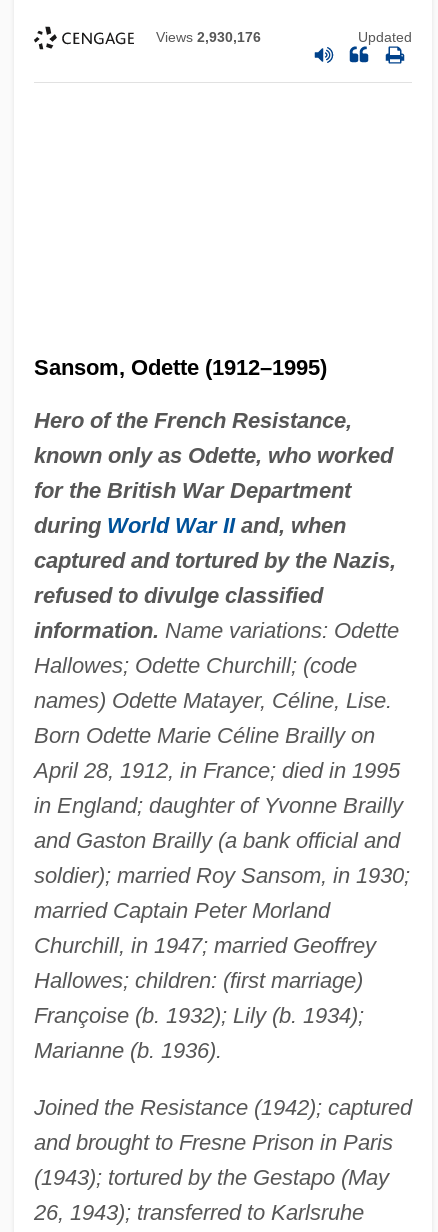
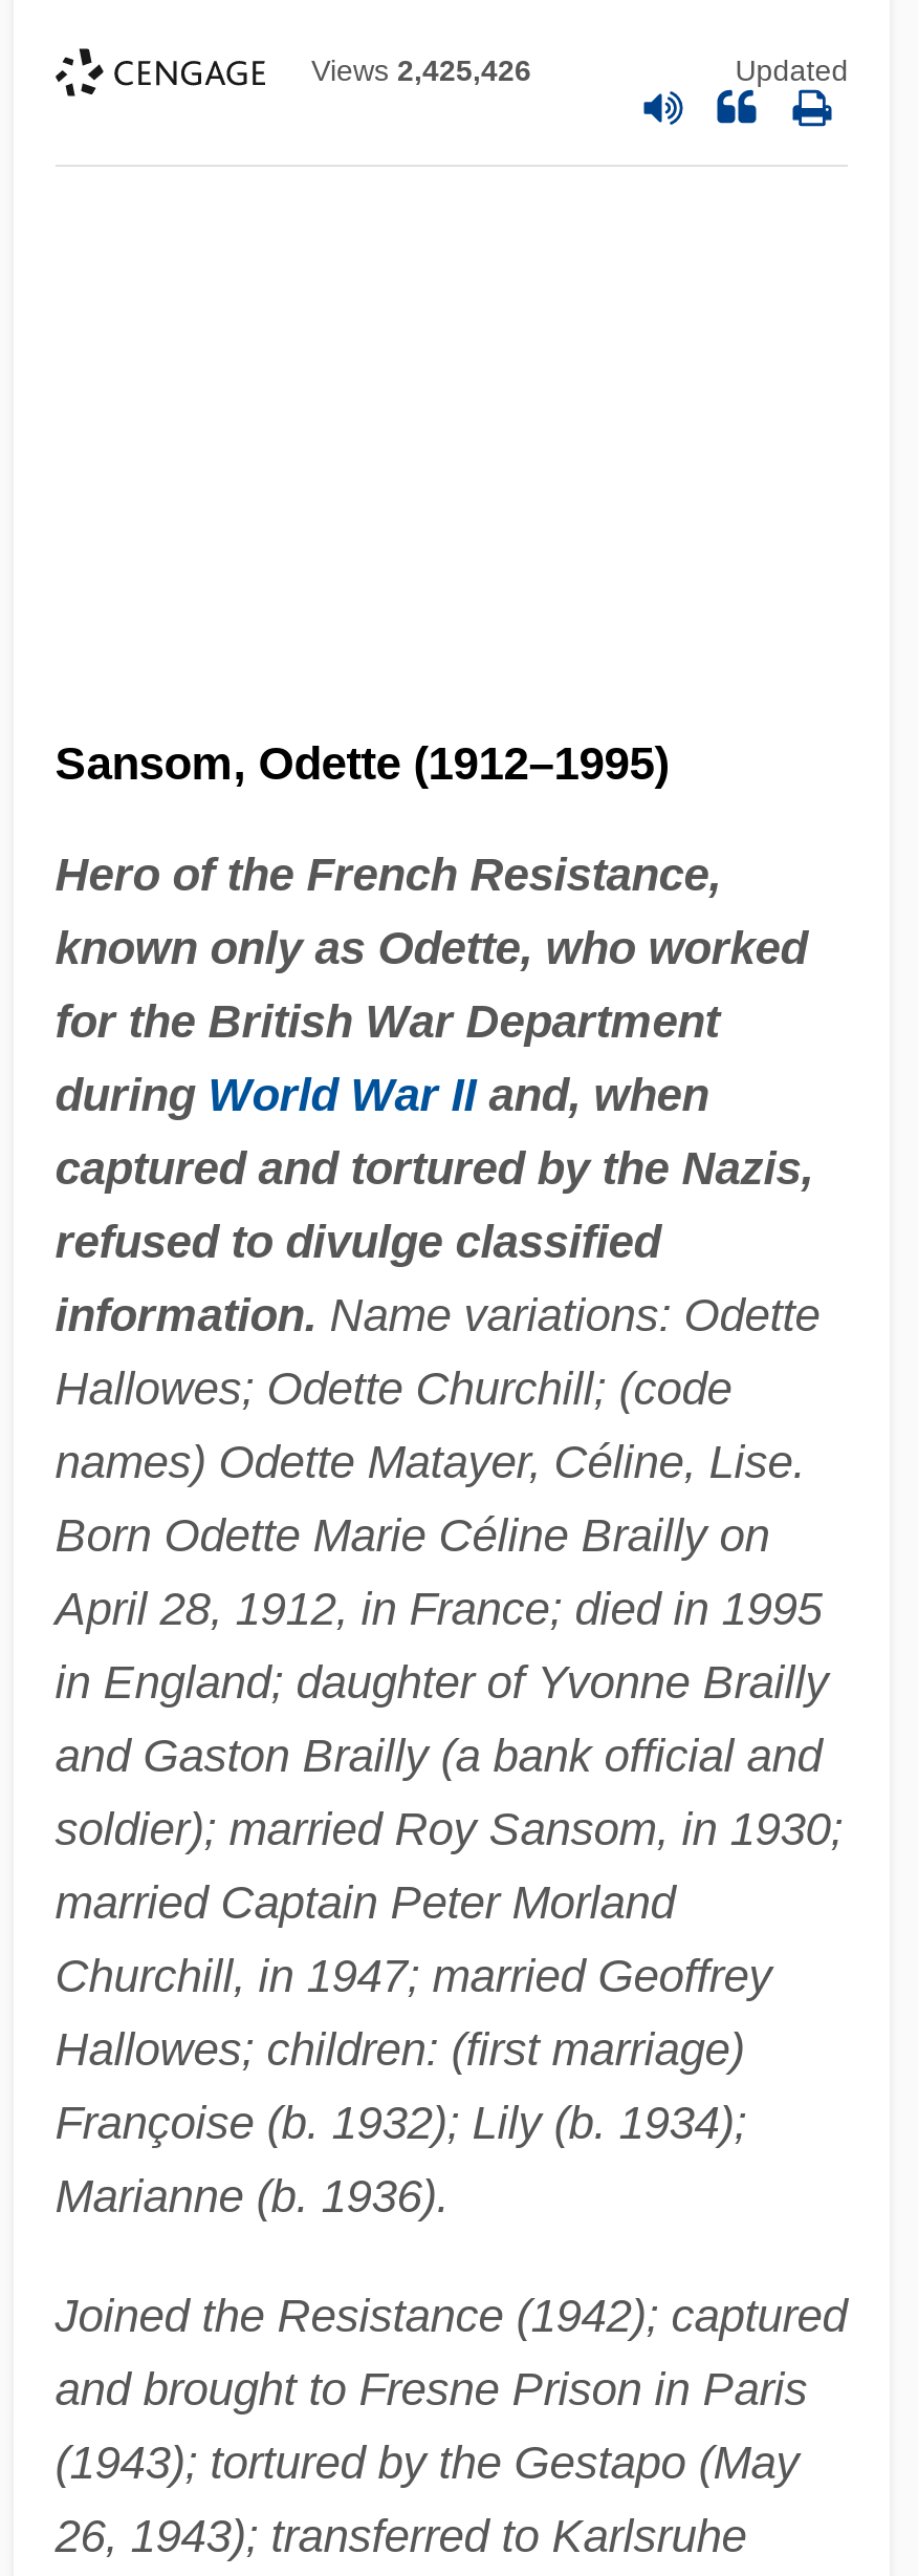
[156,29,261,45] Views 2,930,176 -> [311,55,531,88] Views 2,425,426

